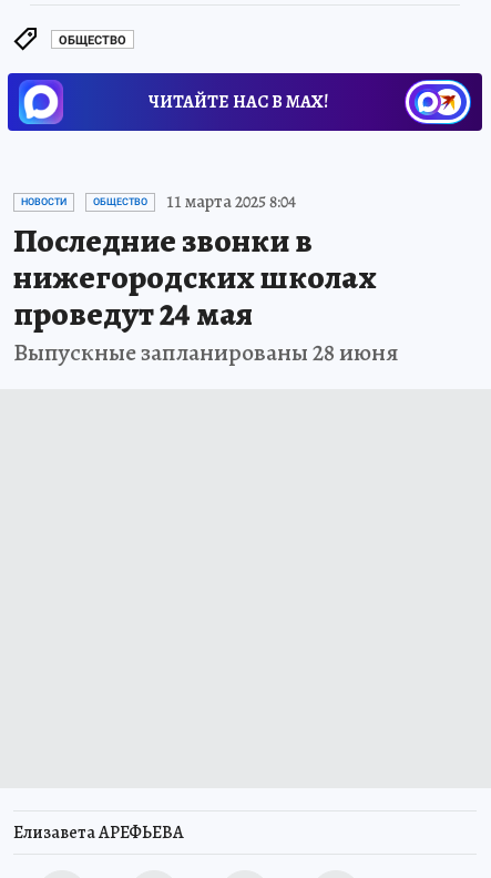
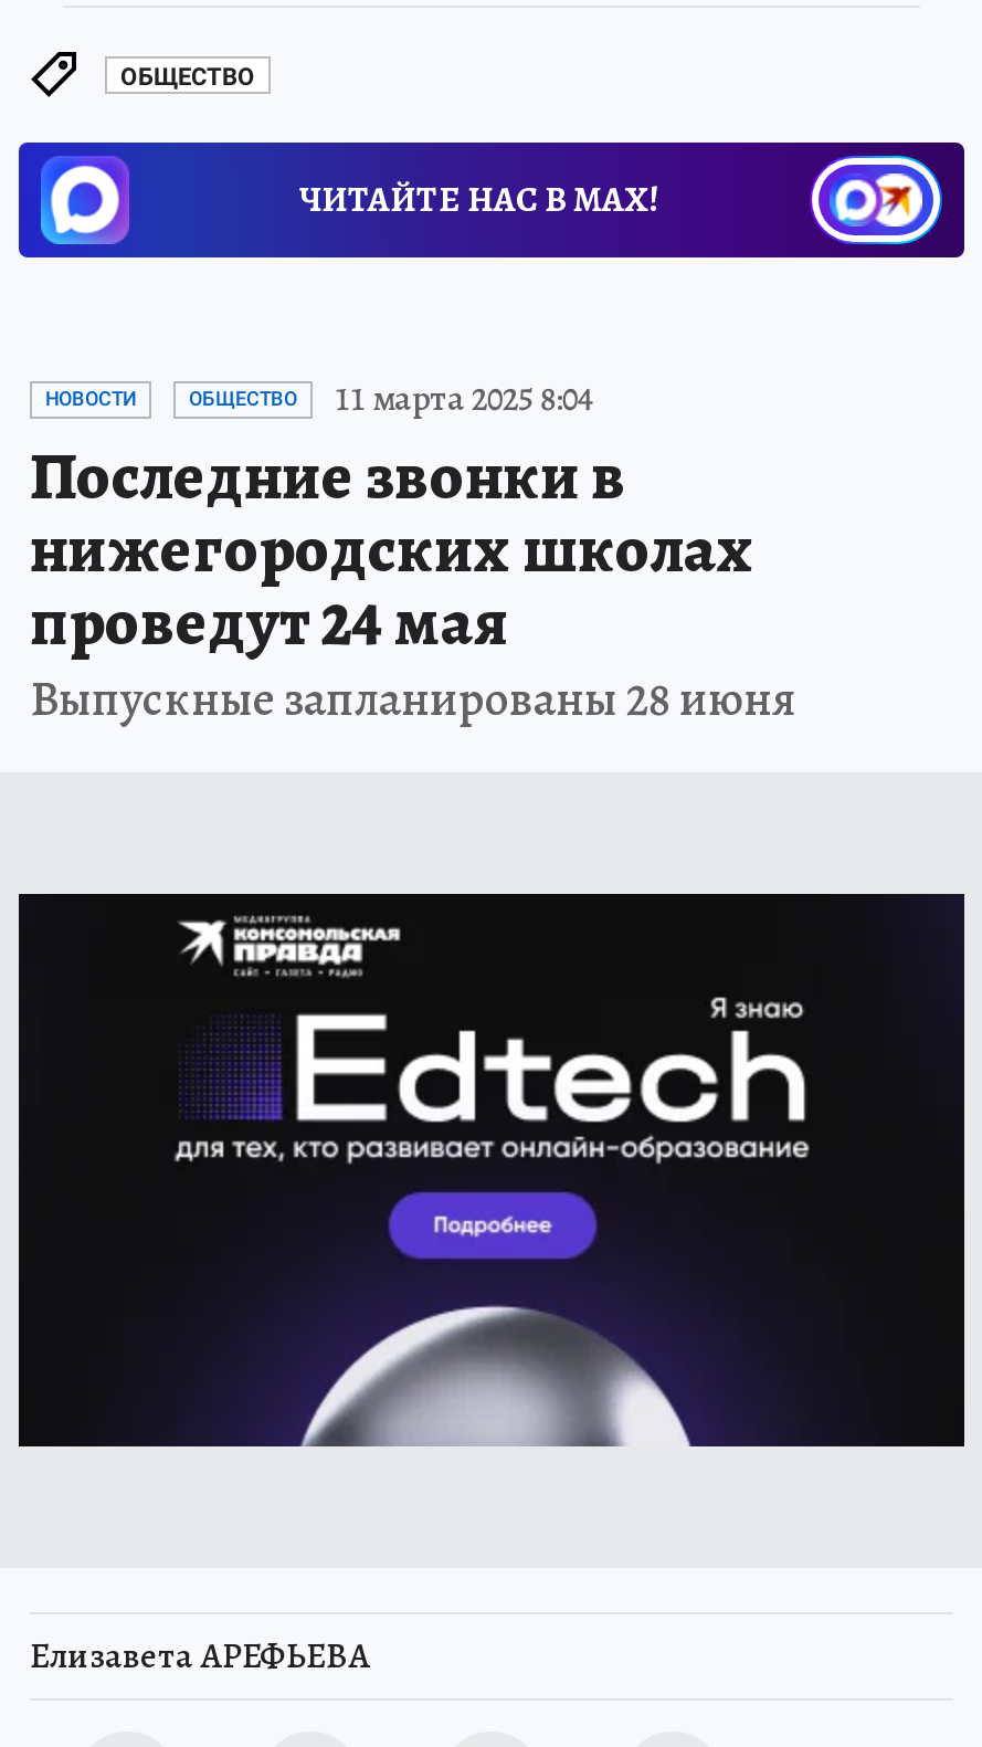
none -> [17,892,967,1449] [image]

